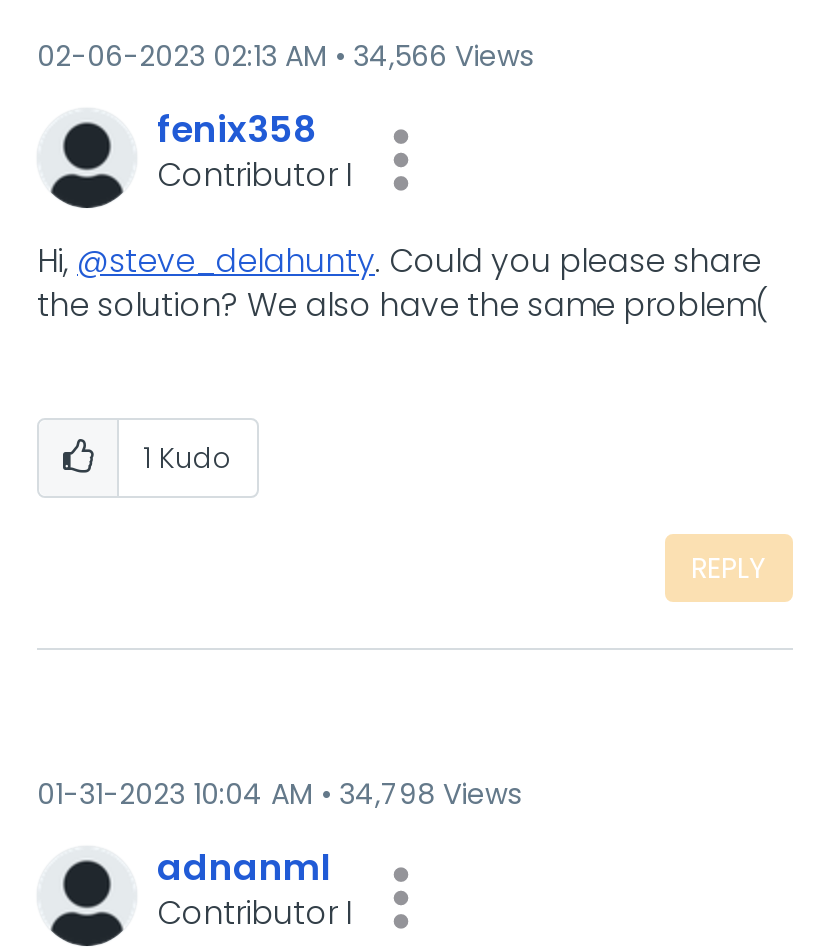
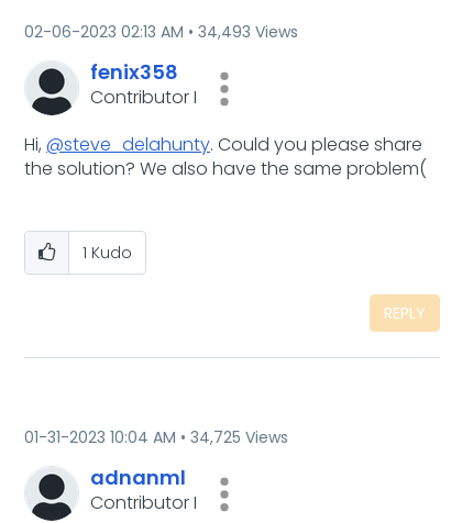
[37,35,533,75] 02-06-2023 02:13 AM 34,566 Views -> [24,20,298,42] 02-06-2023 02:13 AM 34,493 Views
[37,773,521,813] 01-31-2023 10:04 AM 34,798 Views -> [24,426,288,448] 01-31-2023 10:04 AM 34,725 Views

